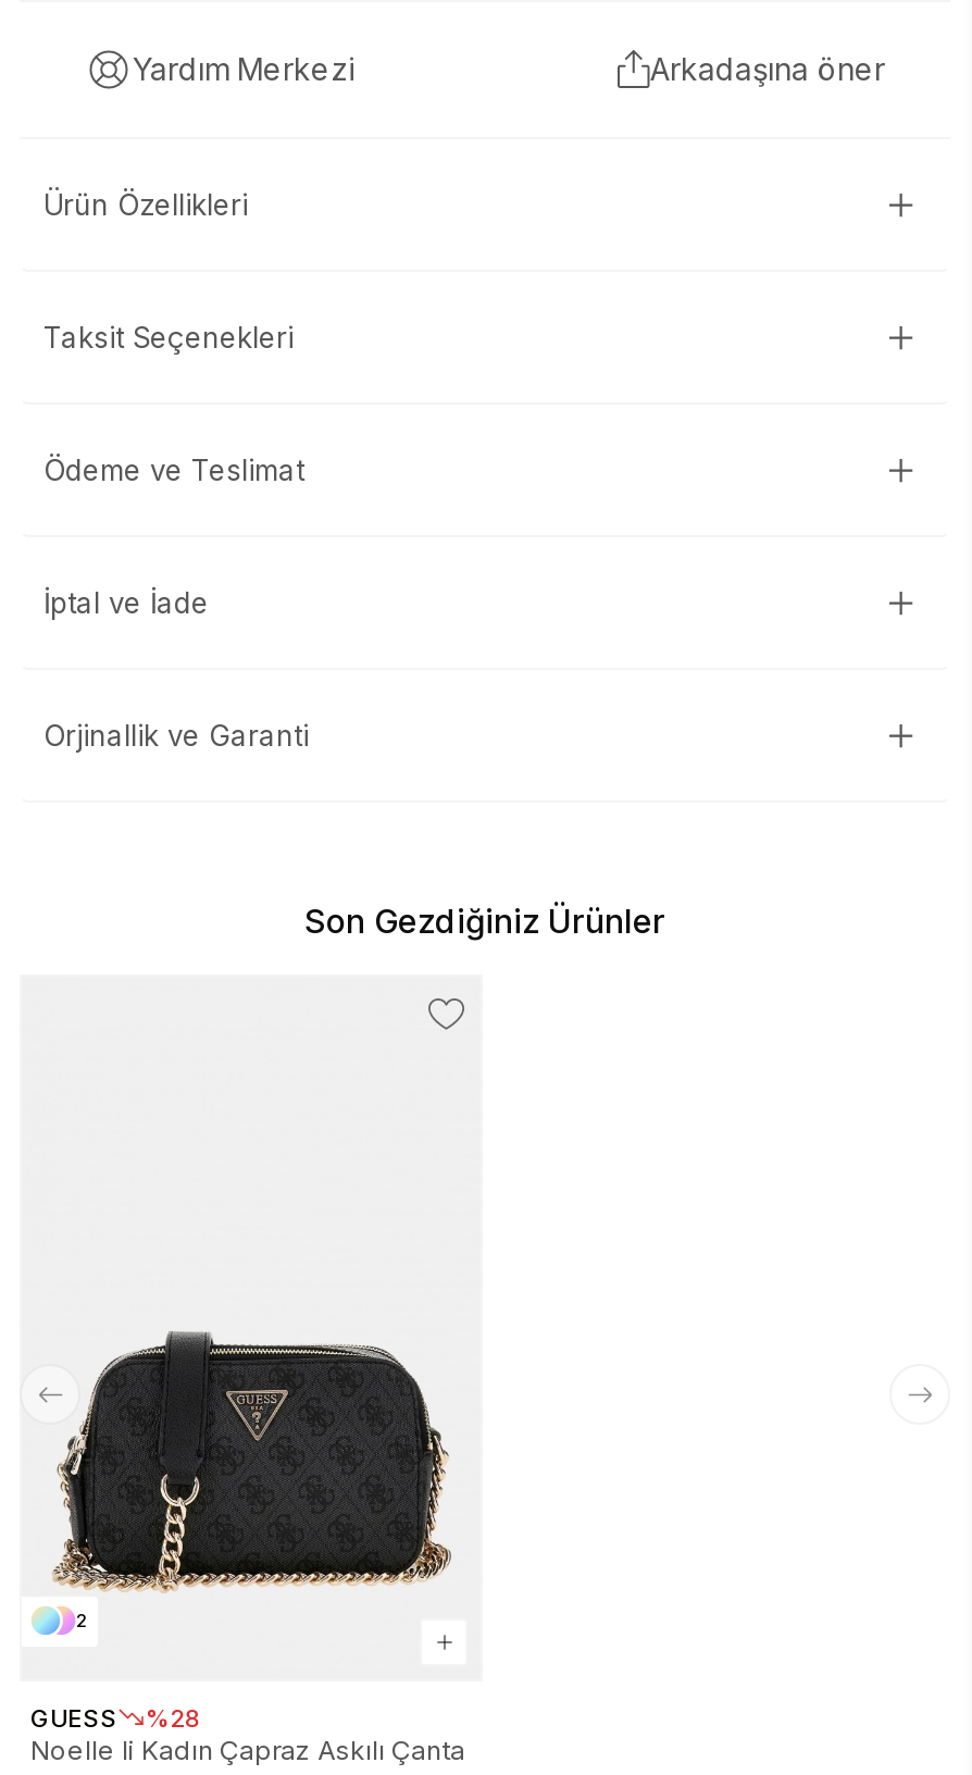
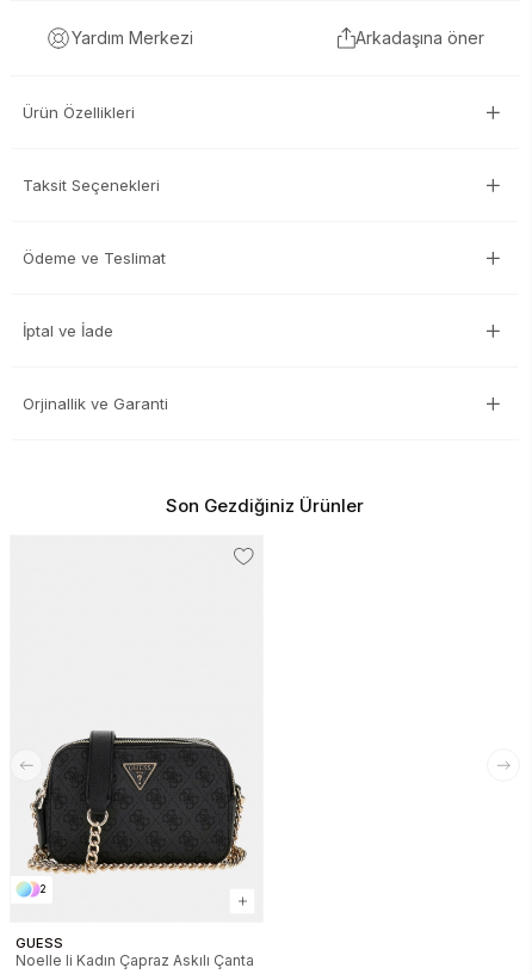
[146,1703,200,1733] %28 -> none

